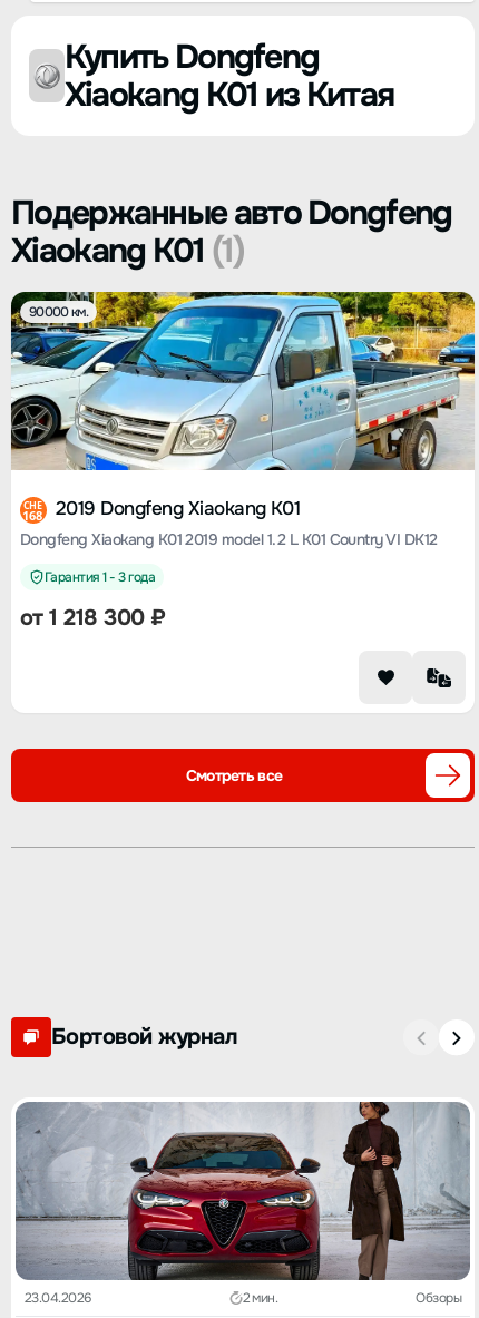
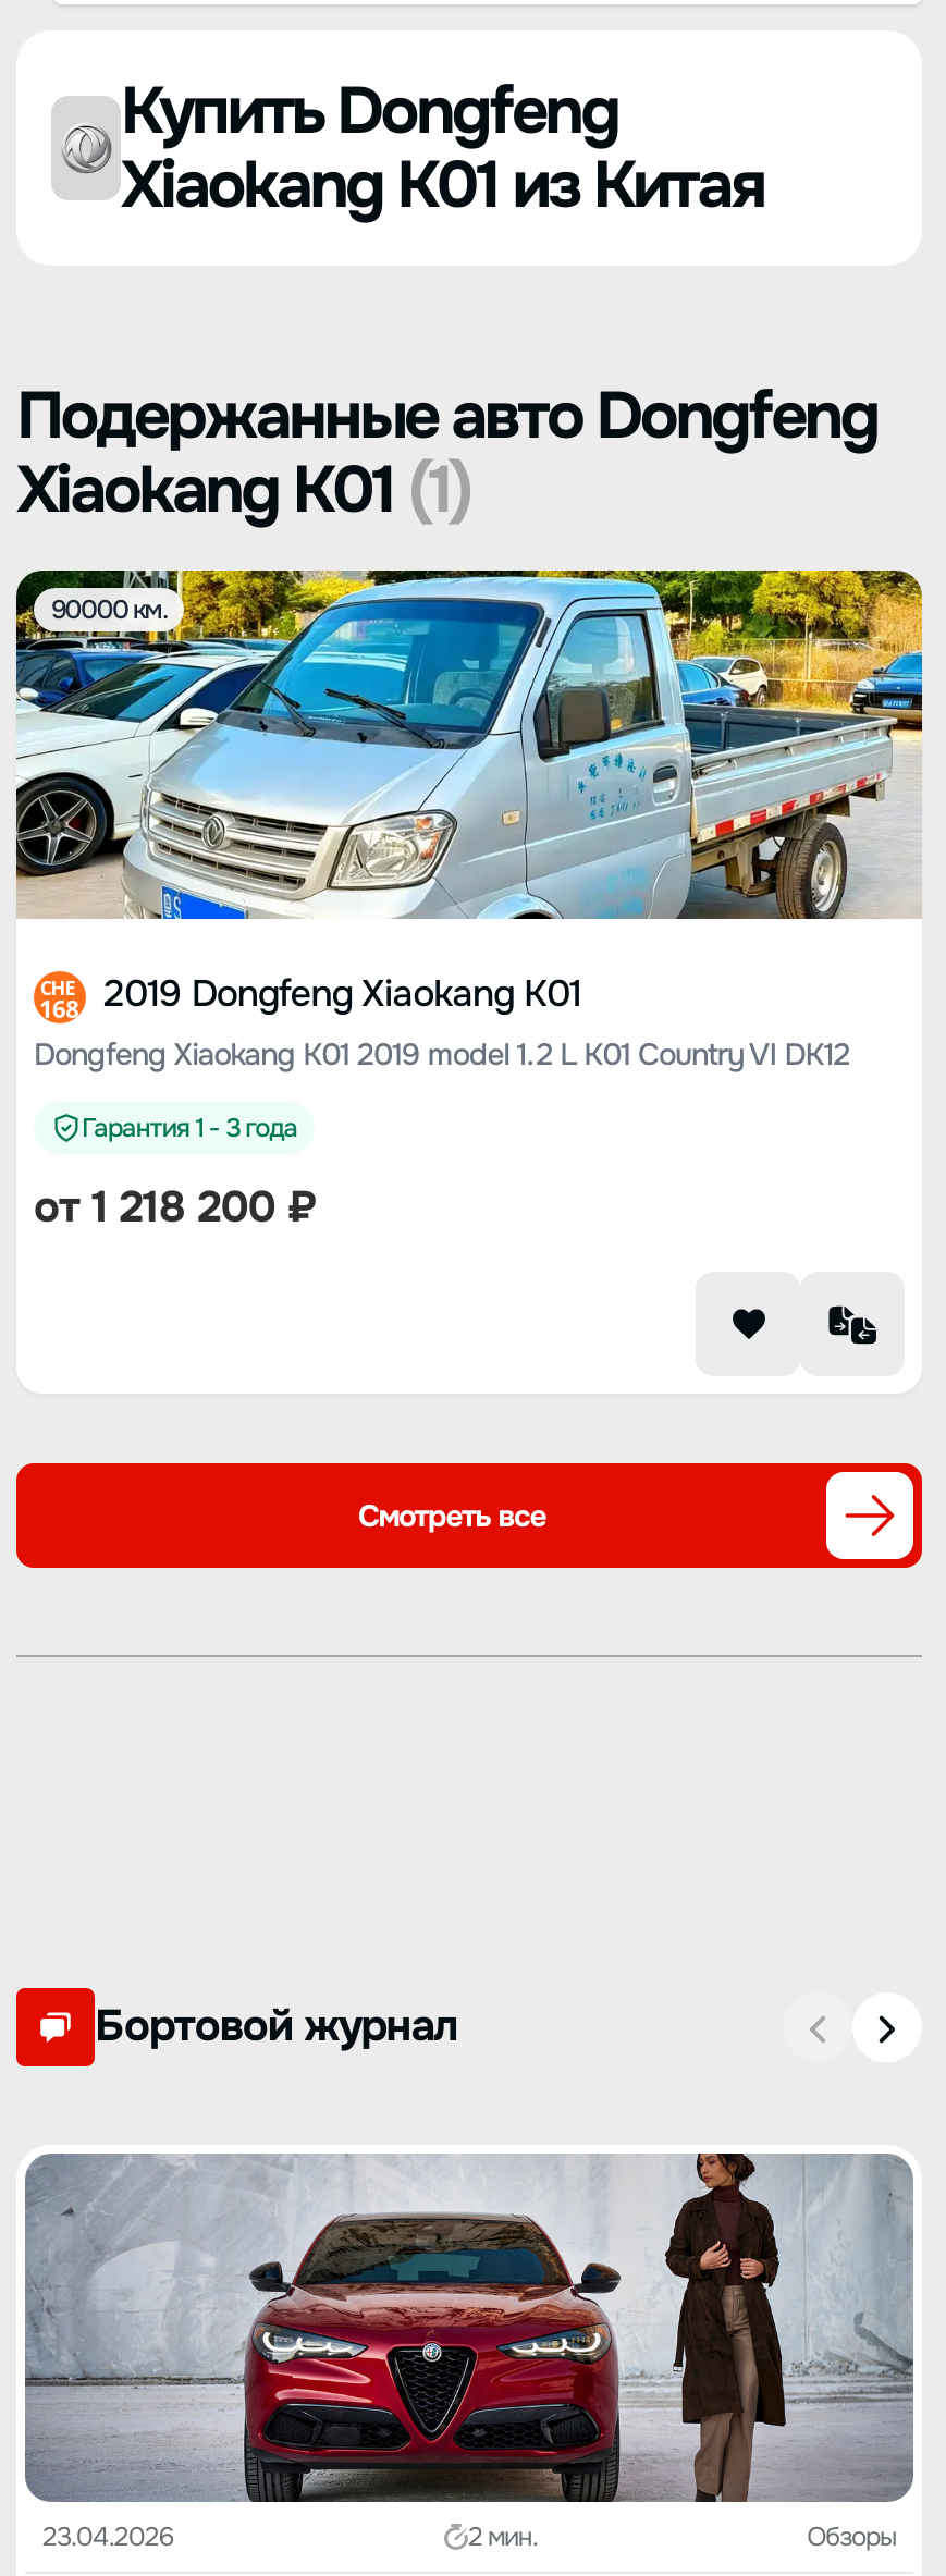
[20,604,166,632] от 1 218 300 ₽ -> [34,1180,316,1235] от 1 218 200 ₽

